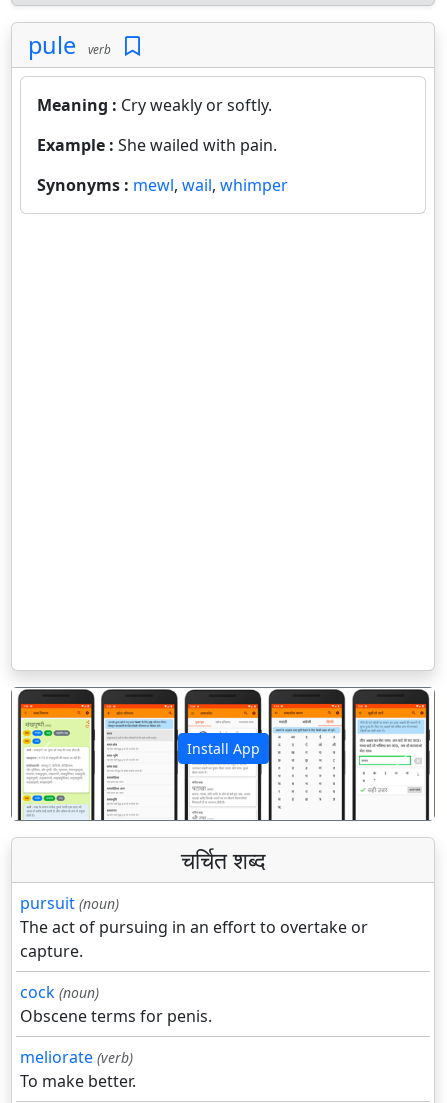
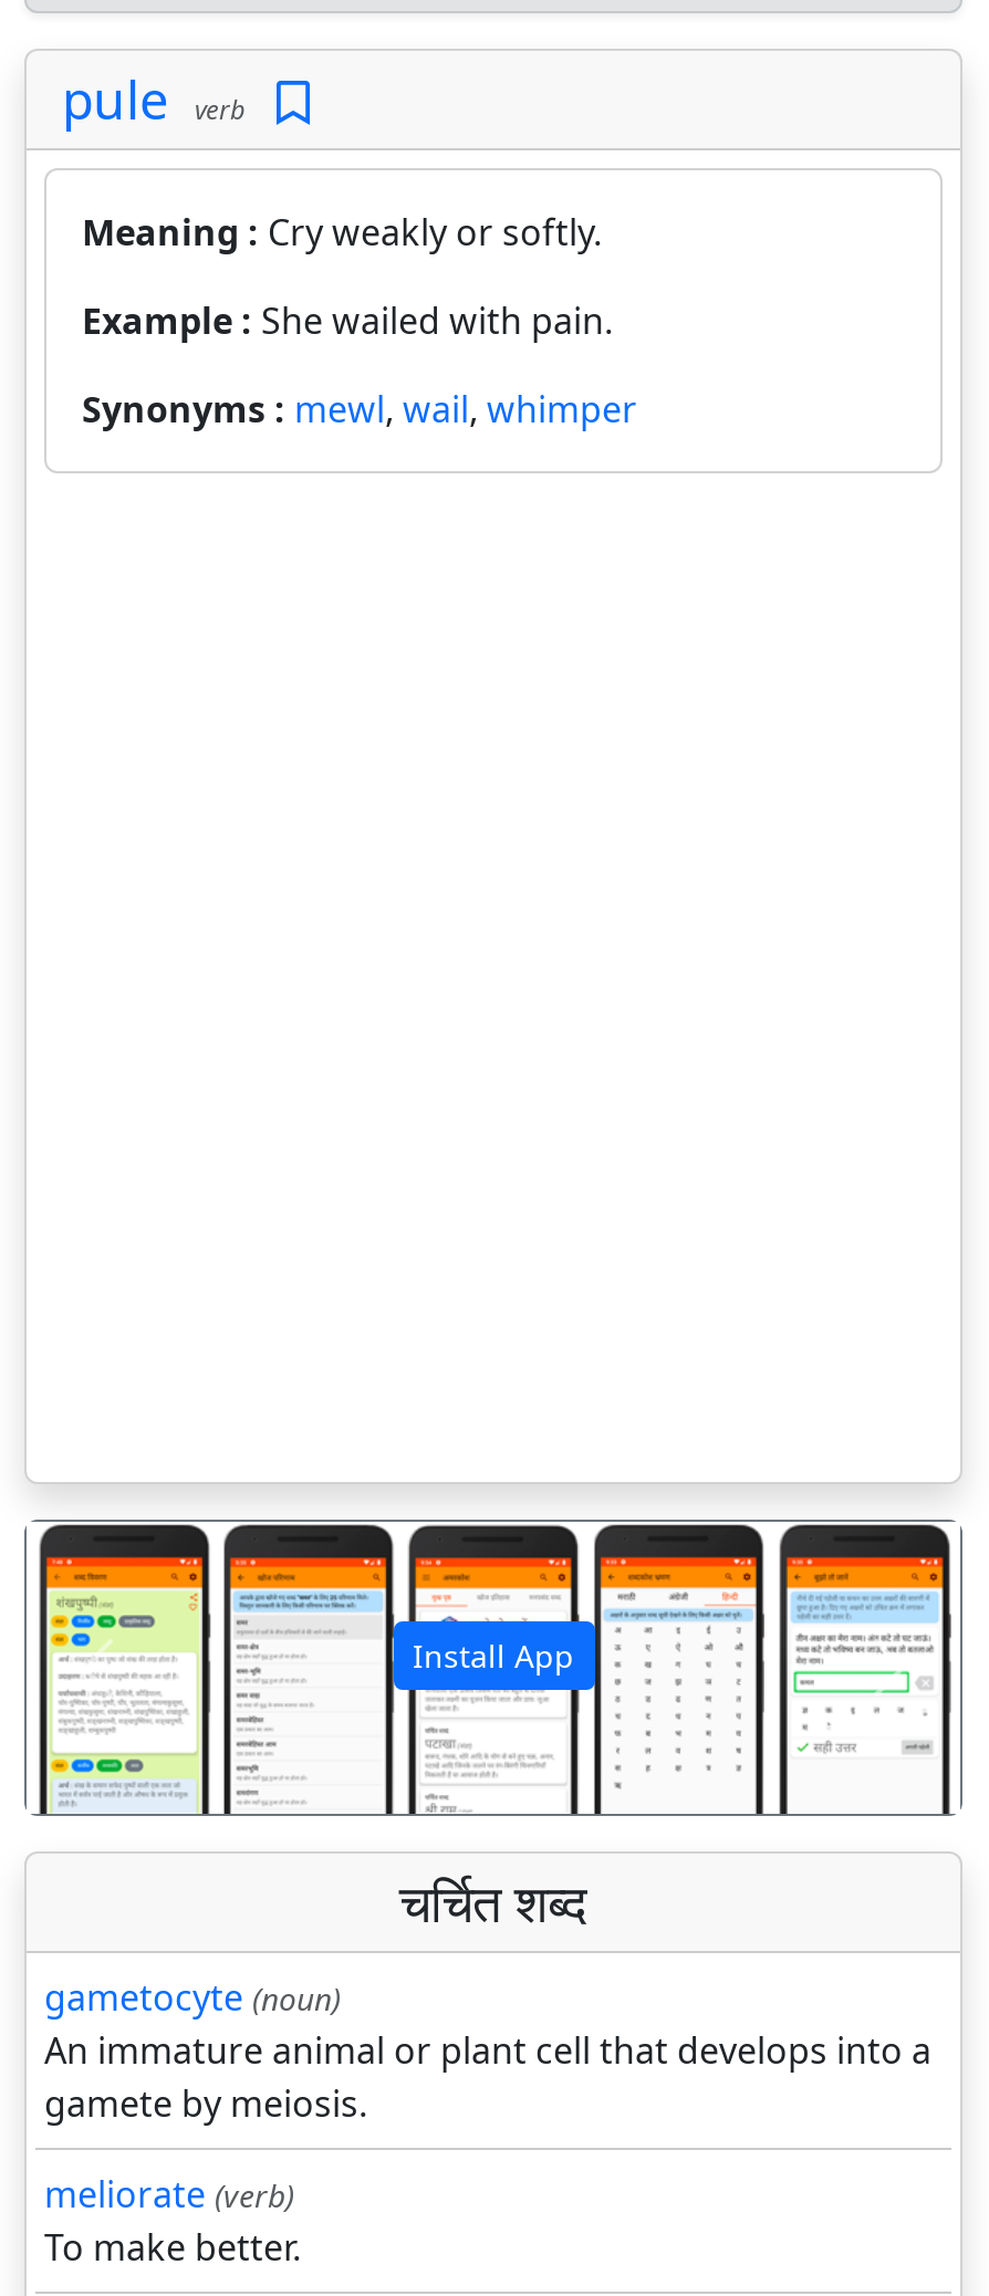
[20,892,368,1027] pursuit (noun) | The act of pursuing in an effort to overtake or | capture. | cock (noun) | Obscene terms for penis. -> [44,1973,931,2128] gametocyte (noun) | An immature animal or plant cell that develops into a | gamete by meiosis.

